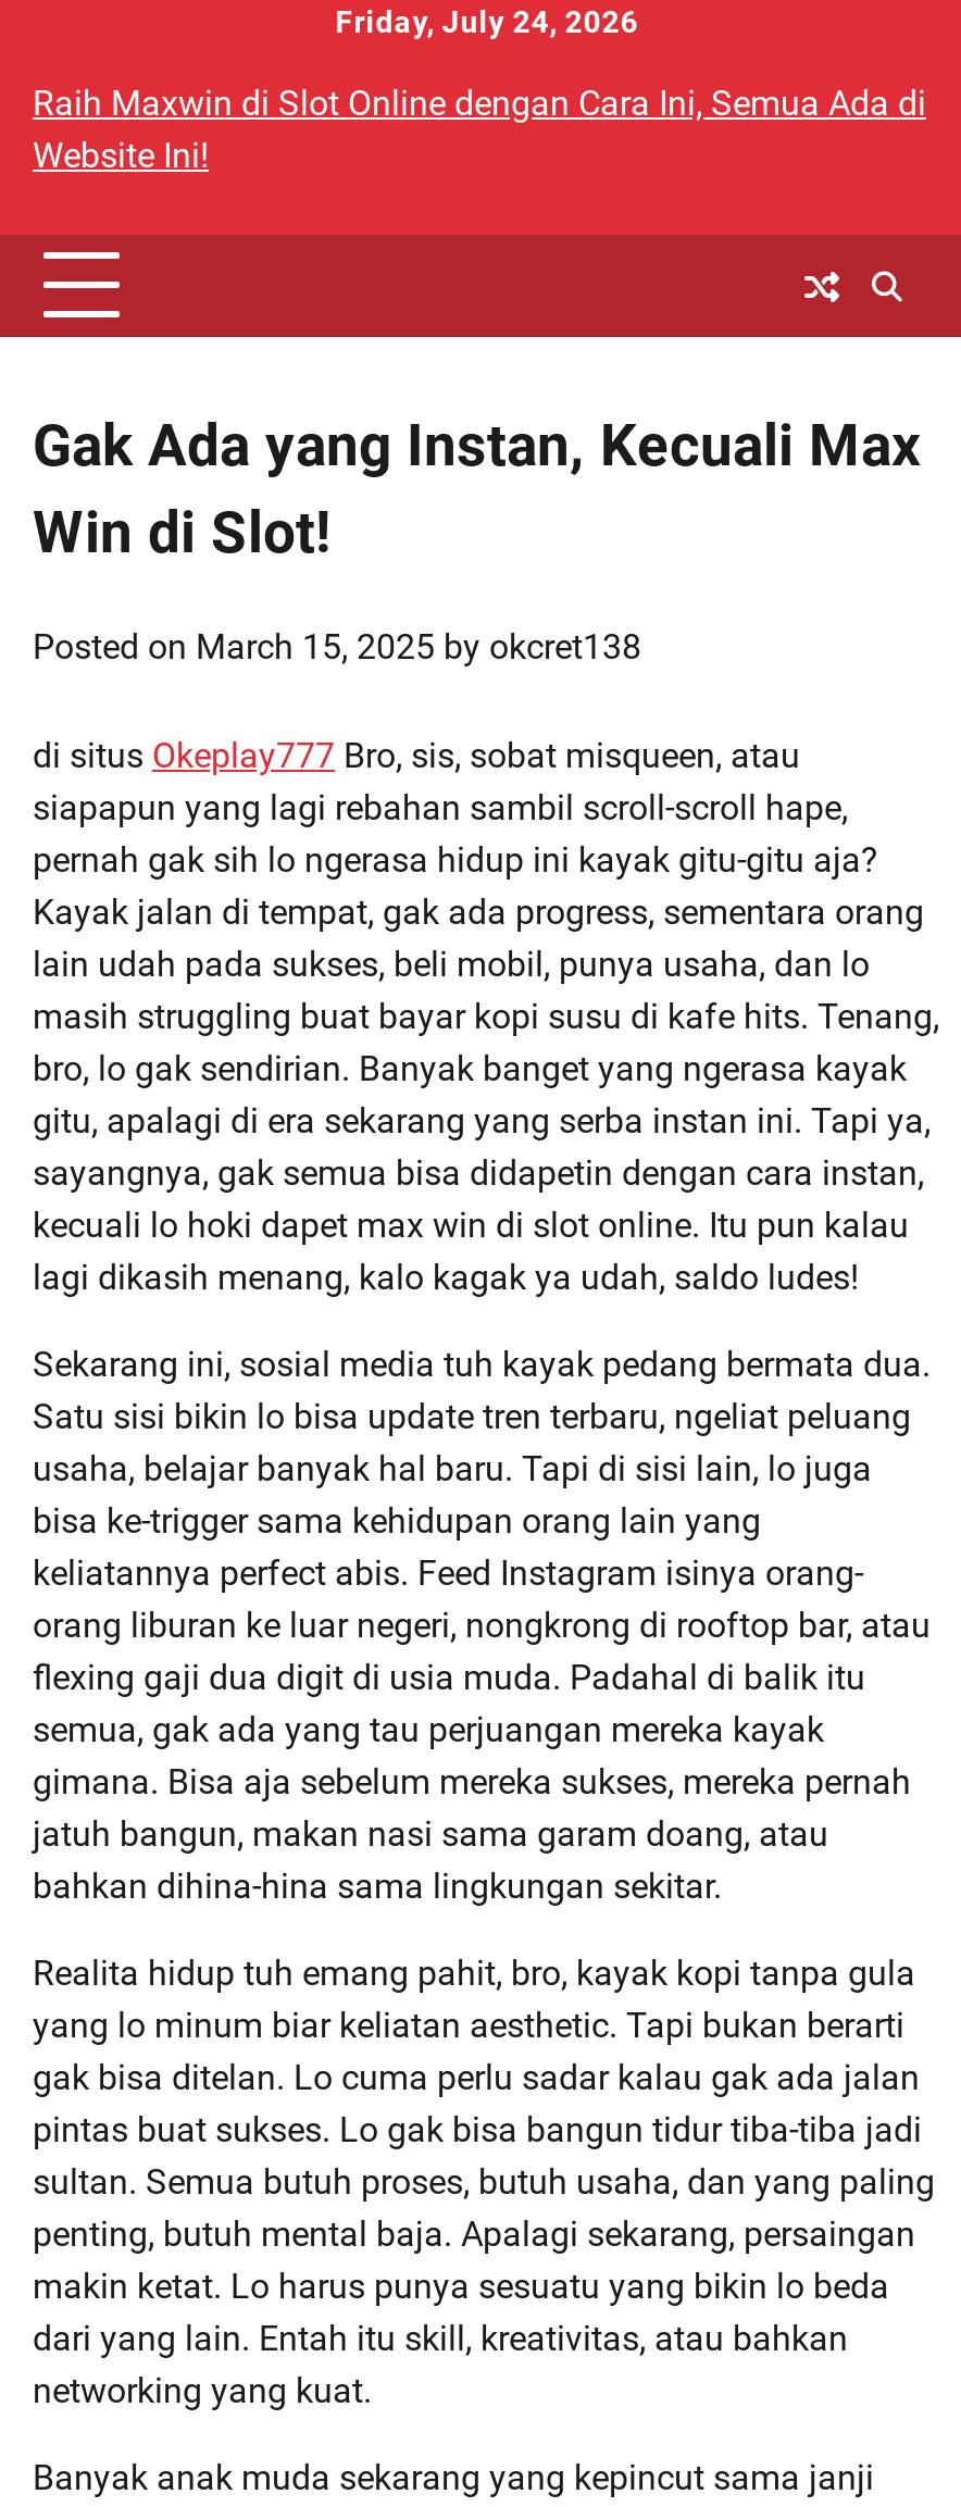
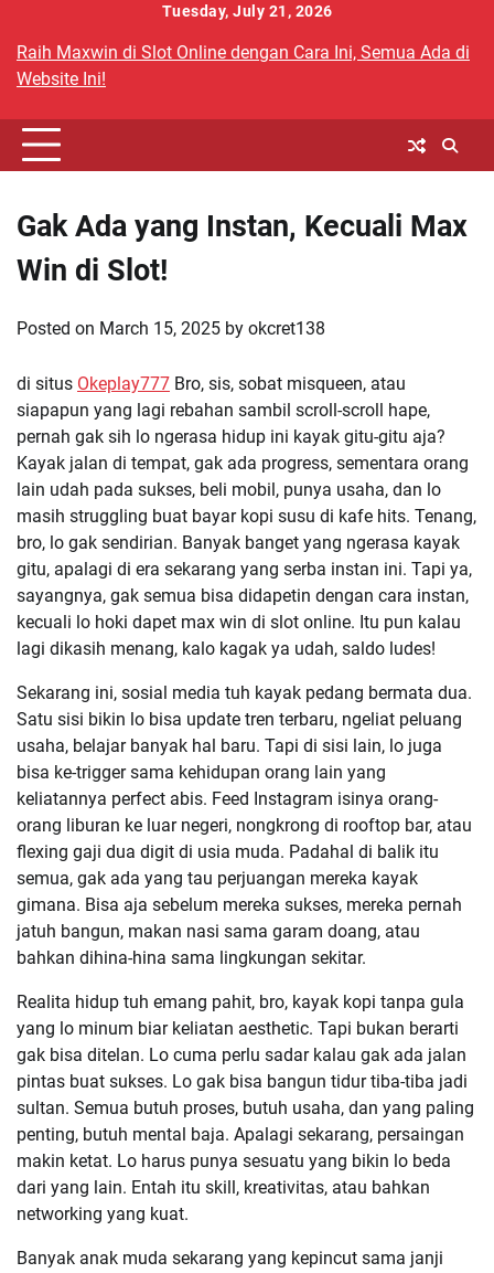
[335,4,639,39] Friday, July 24, 2026 -> [162,2,332,20] Tuesday, July 21, 2026

